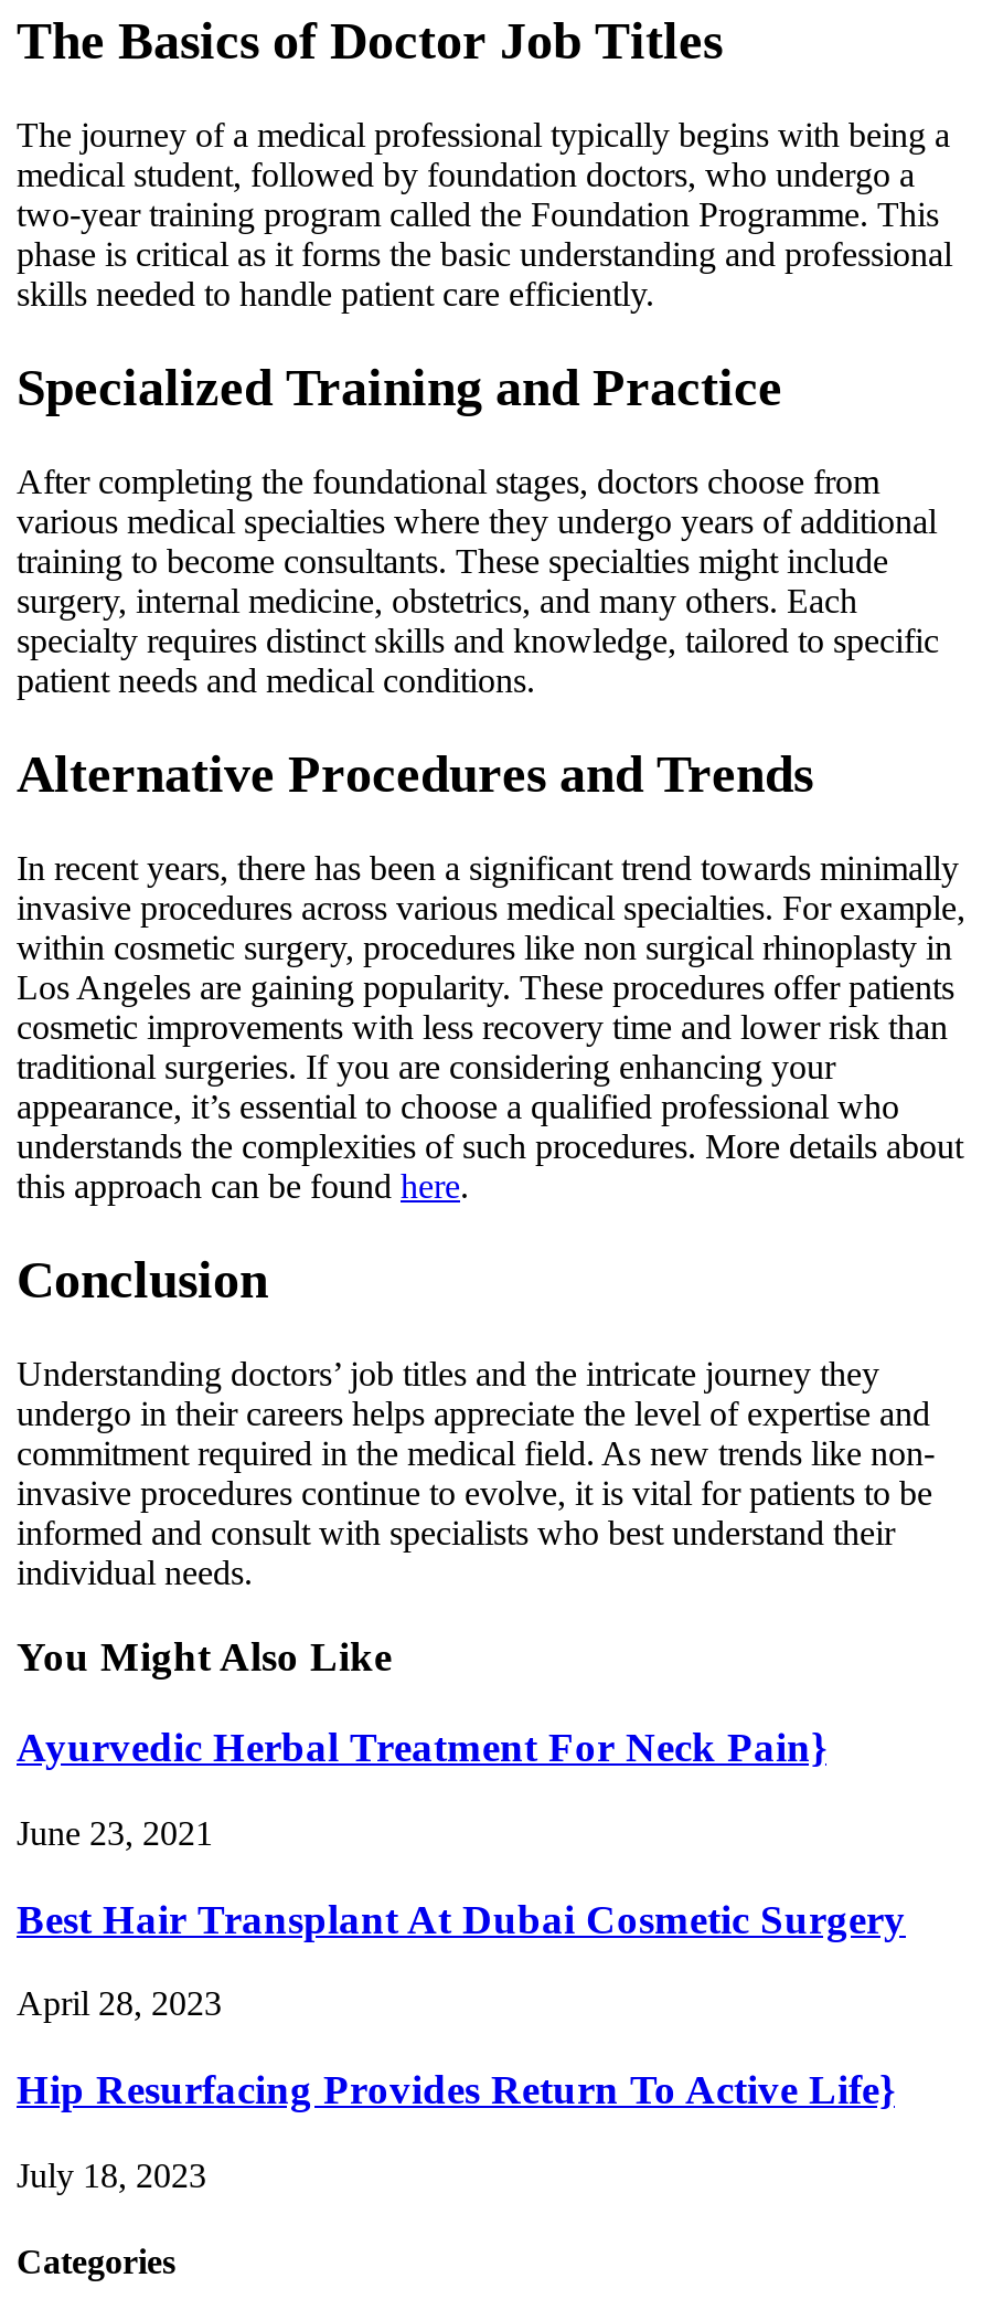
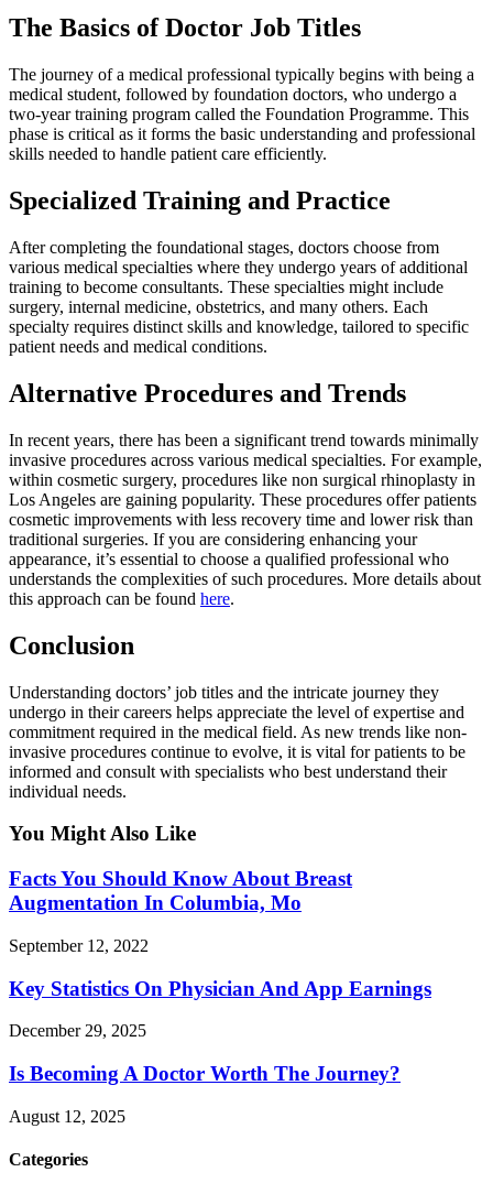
[17,1724,826,1770] Ayurvedic Herbal Treatment For Neck Pain} -> [9,867,352,914] Facts You Should Know About Breast | Augmentation In Columbia, Mo
[17,1814,213,1851] June 23, 2021 -> [9,936,149,955] September 12, 2022
[17,1895,906,1941] Best Hair Transplant At Dubai Cosmetic Surgery -> [9,976,431,1000] Key Statistics On Physician And App Earnings
[17,1985,222,2022] April 28, 2023 -> [9,1021,146,1040] December 29, 2025
[17,2066,895,2112] Hip Resurfacing Provides Return To Active Life} -> [9,1062,401,1085] Is Becoming A Doctor Worth The Journey?
[17,2156,206,2193] July 18, 2023 -> [9,1107,125,1125] August 12, 2025

